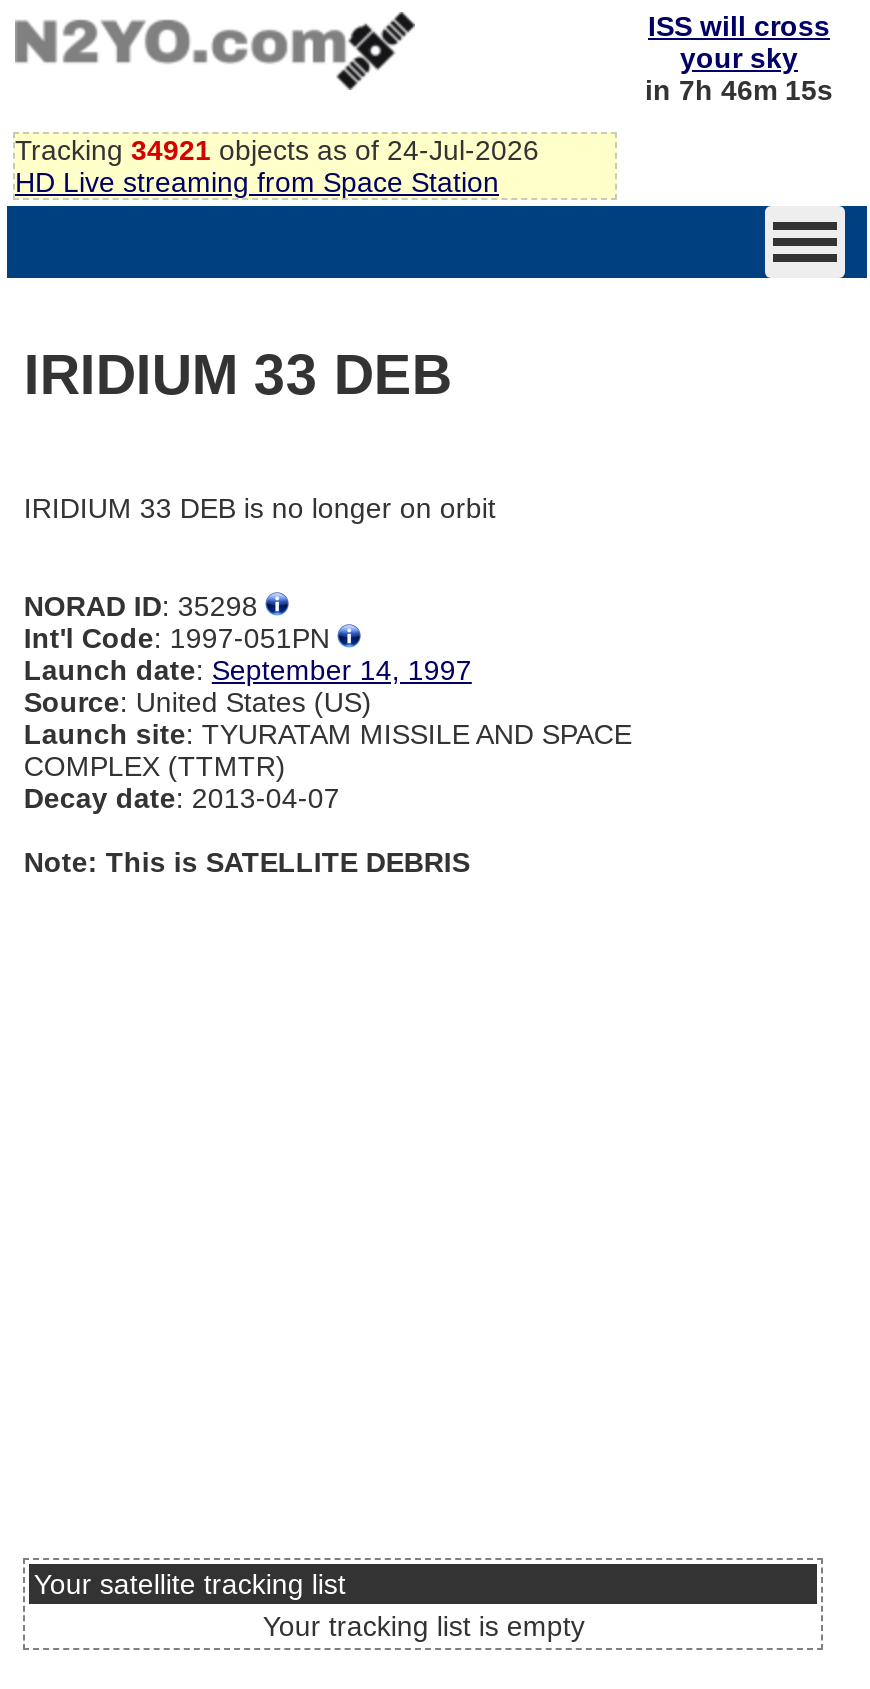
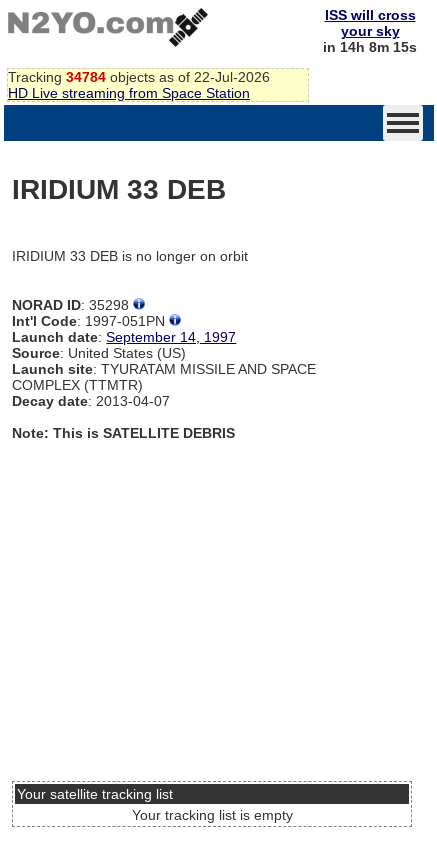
[645,74,833,106] in 7h 46m 15s -> [323,39,417,55] in 14h 8m 15s
[15,134,539,166] Tracking 34921 objects as of 24-Jul-2026 -> [8,69,270,85] Tracking 34784 objects as of 22-Jul-2026

